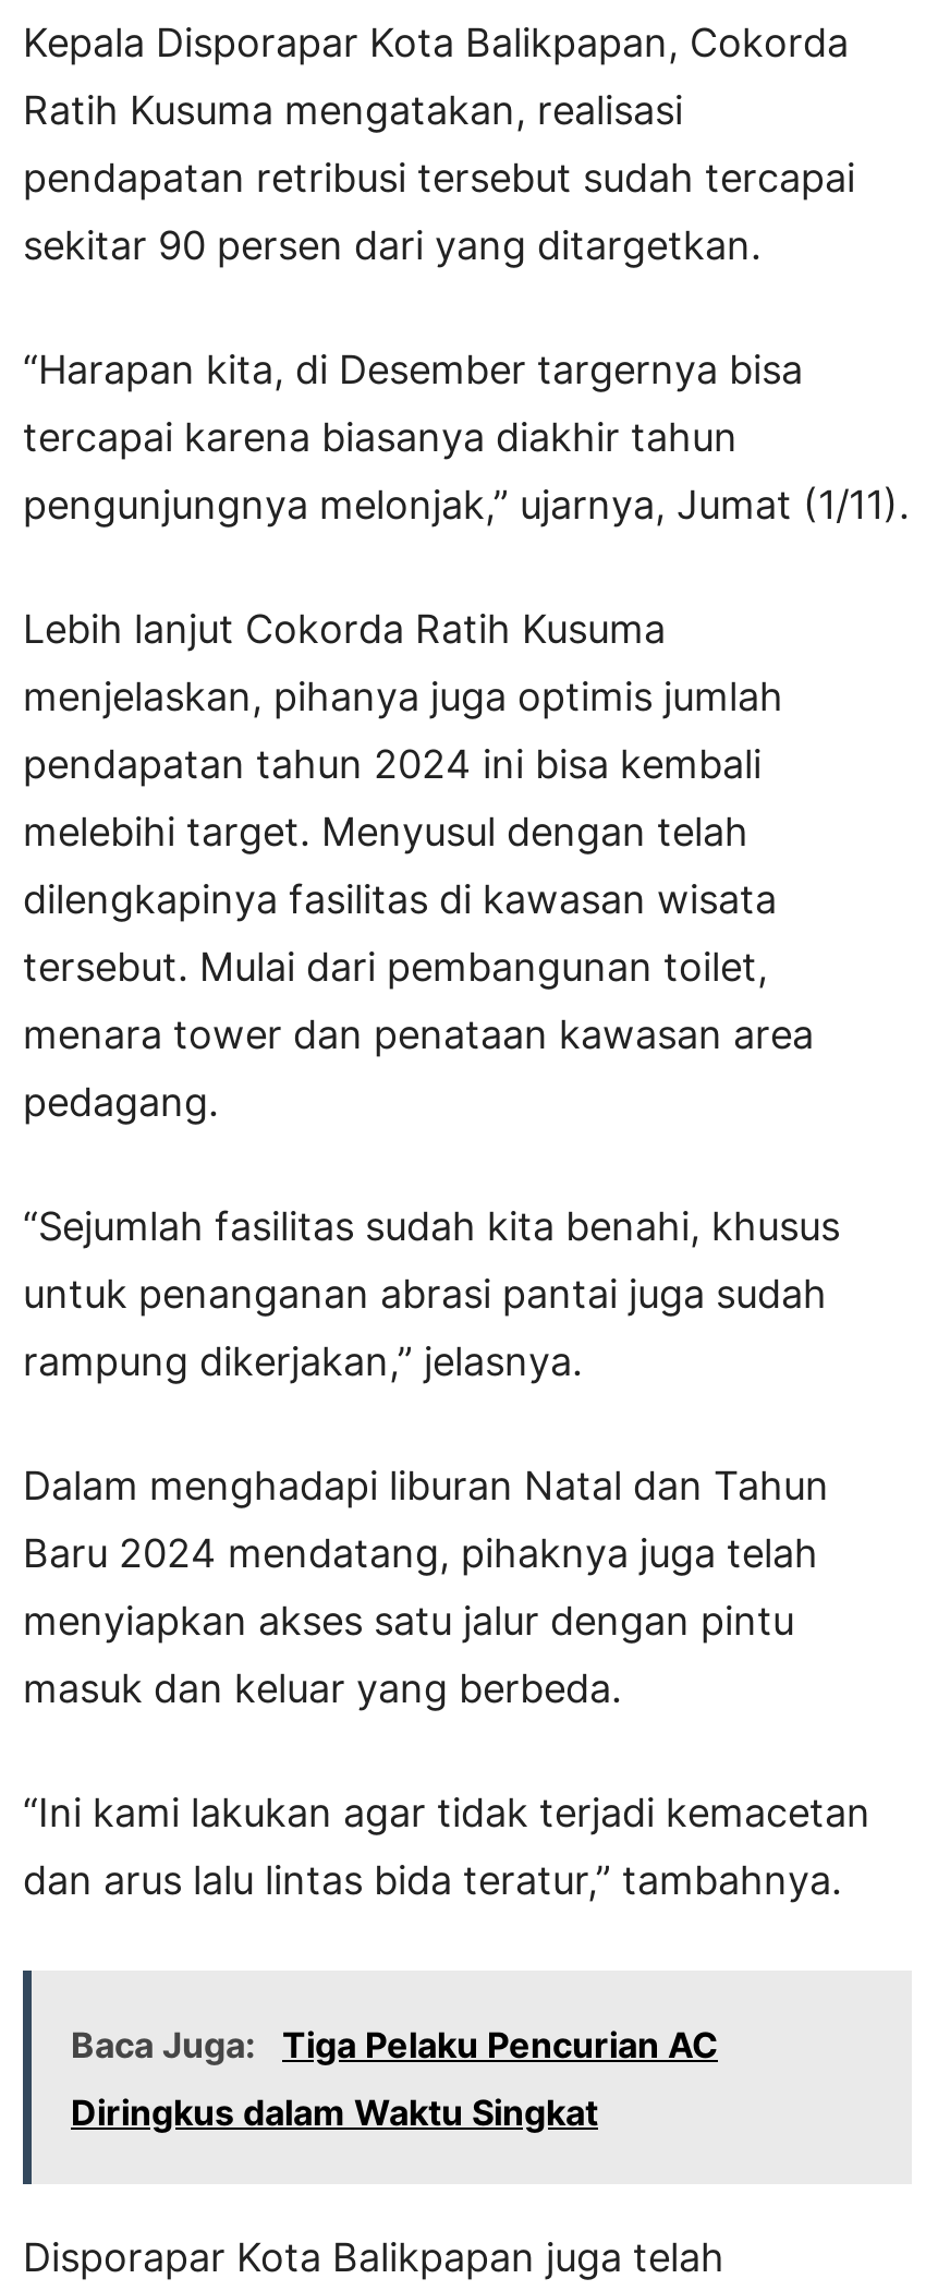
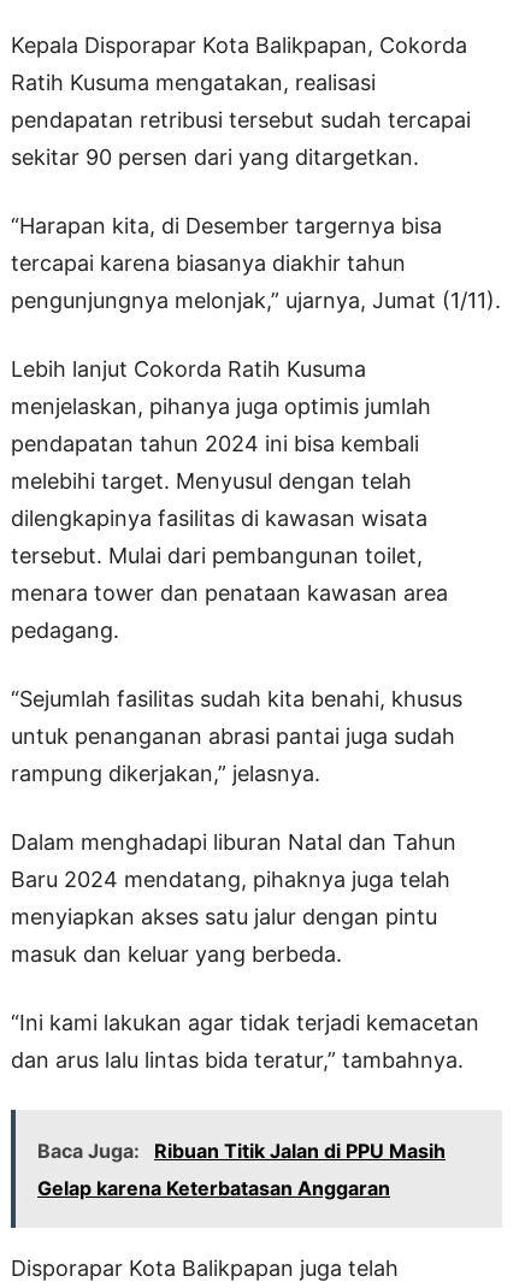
[71,2023,718,2067] Baca Juga: Tiga Pelaku Pencurian AC -> [37,1139,446,1163] Baca Juga: Ribuan Titik Jalan di PPU Masih
[71,2091,598,2134] Diringkus dalam Waktu Singkat -> [37,1176,390,1200] Gelap karena Keterbatasan Anggaran

